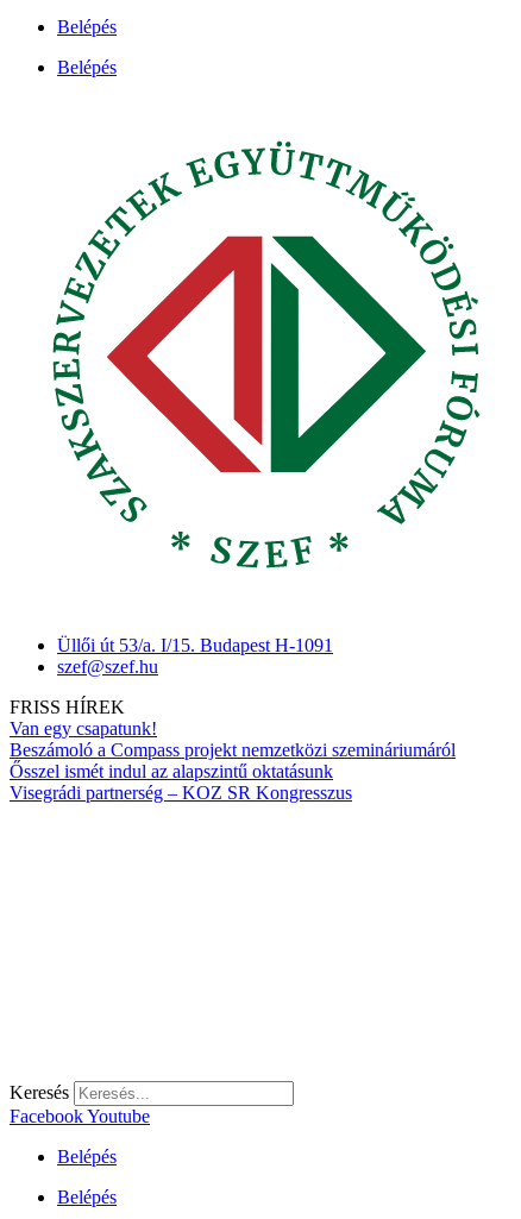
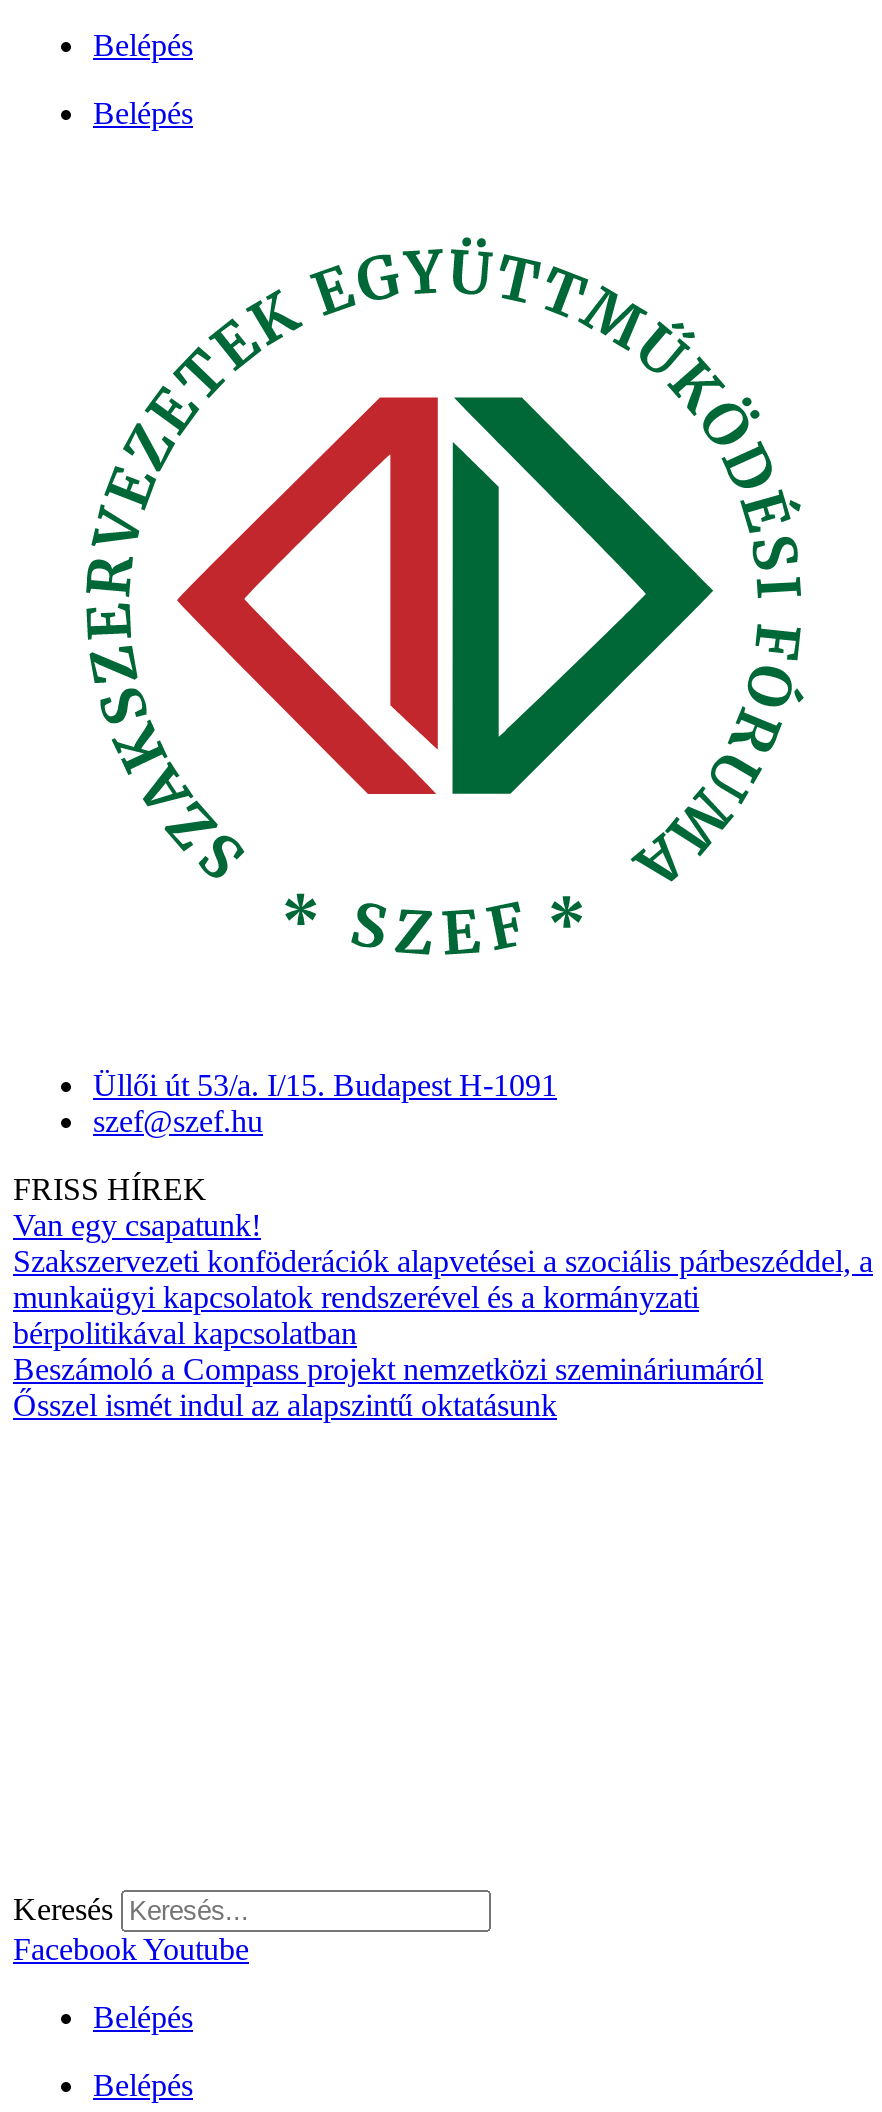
none -> [13,1245,873,1351] Szakszervezeti konföderációk alapvetései a szociális párbeszéddel, a | munkaügyi kapcsolatok rendszerével és a kormányzati | bérpolitikával kapcsolatban
moved [10,740,456,782] -> [13,1353,763,1423]: Beszámoló a Compass projekt nemzetközi szemináriumáról | Ősszel ismét indul az alapszintű oktatásunk
[10,783,352,803] Visegrádi partnerség – KOZ SR Kongresszus -> none

